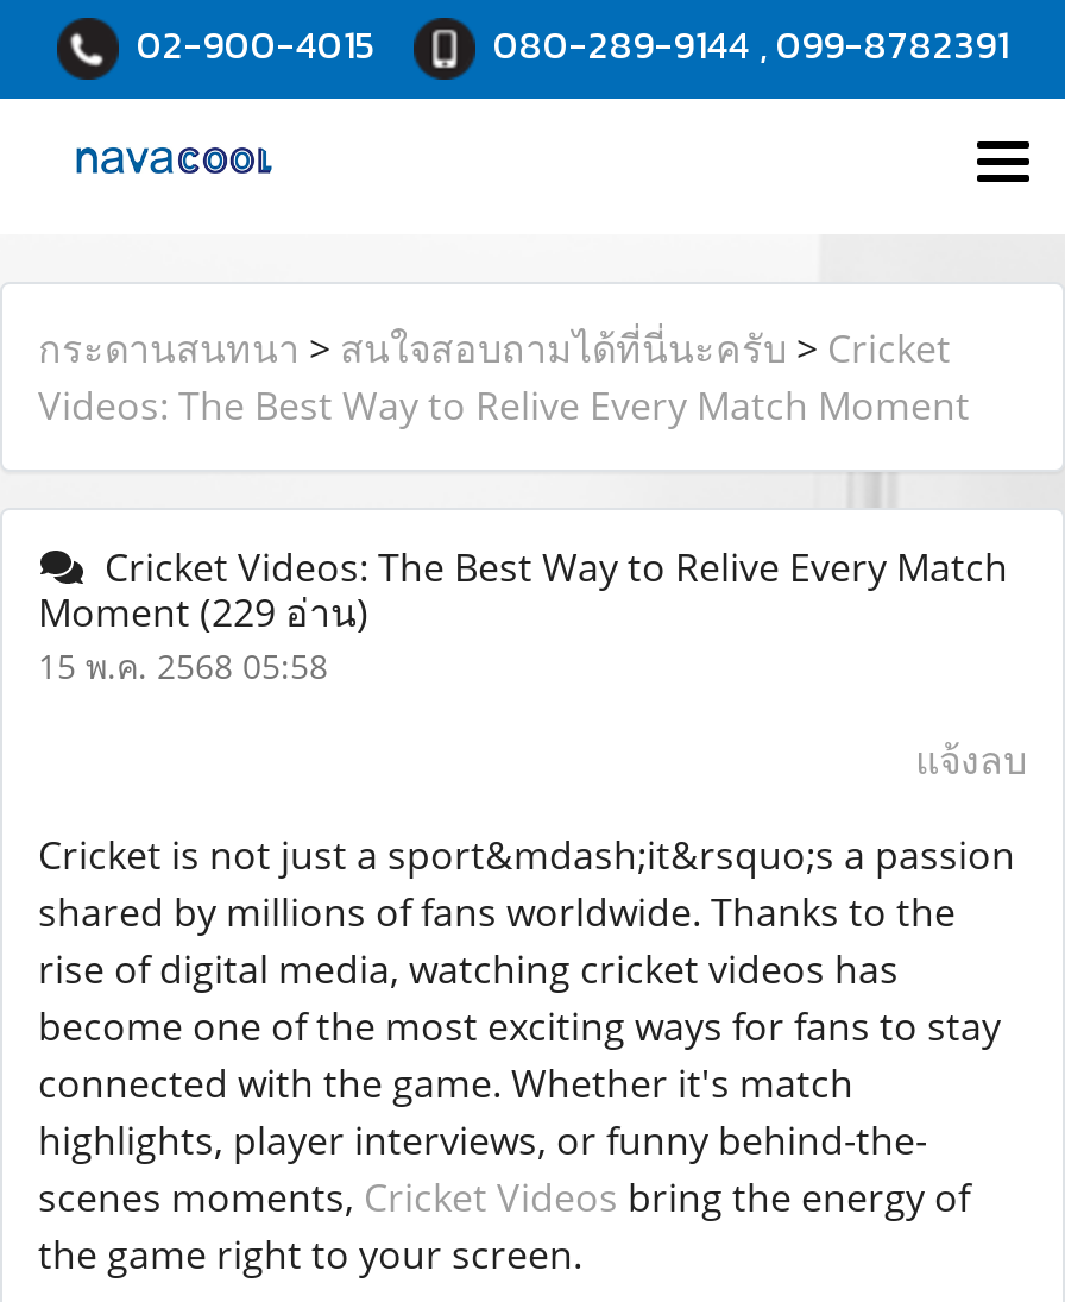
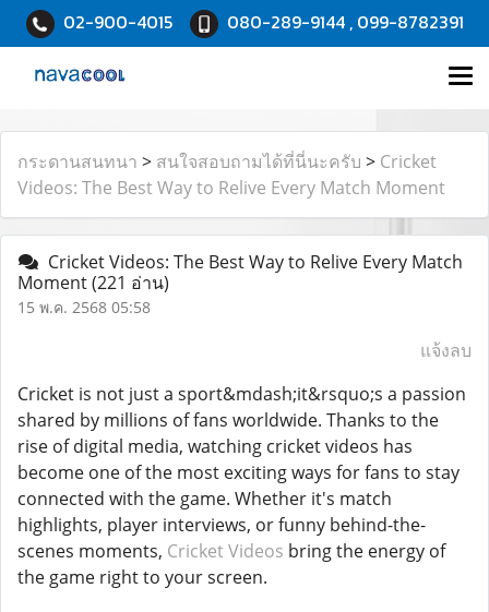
[38,587,368,639] Moment (229 อ่าน) -> [17,271,169,295] Moment (221 อ่าน)

